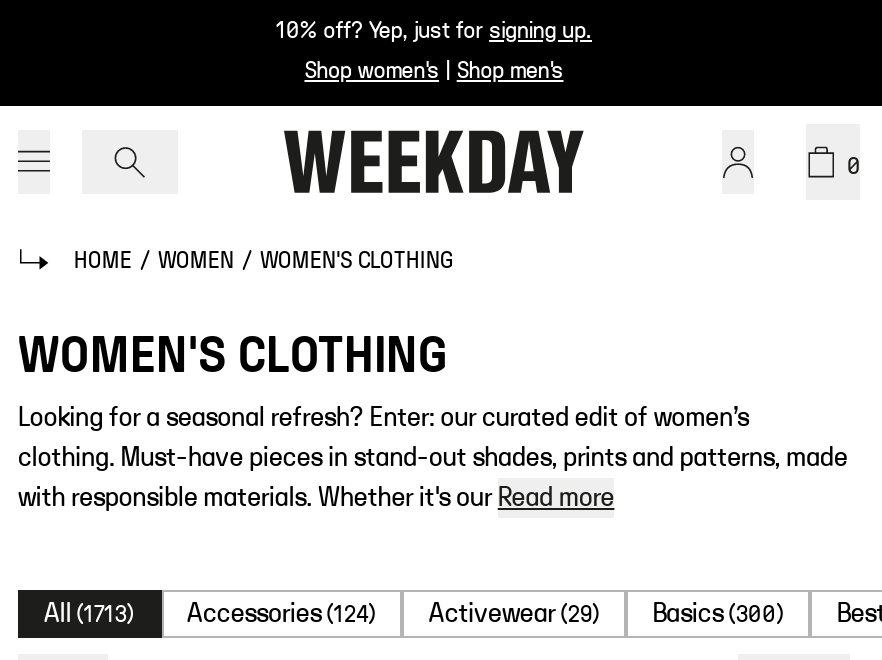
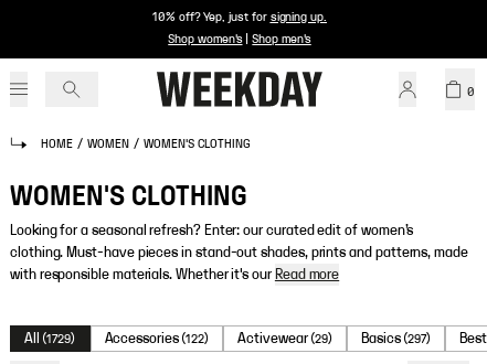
[44,600,135,628] All (1713) -> [24,331,76,346] All (1729)
[187,600,377,628] Accessories (124) -> [104,331,209,346] Accessories (122)
[652,600,785,628] Basics (300) -> [361,331,431,346] Basics (297)

